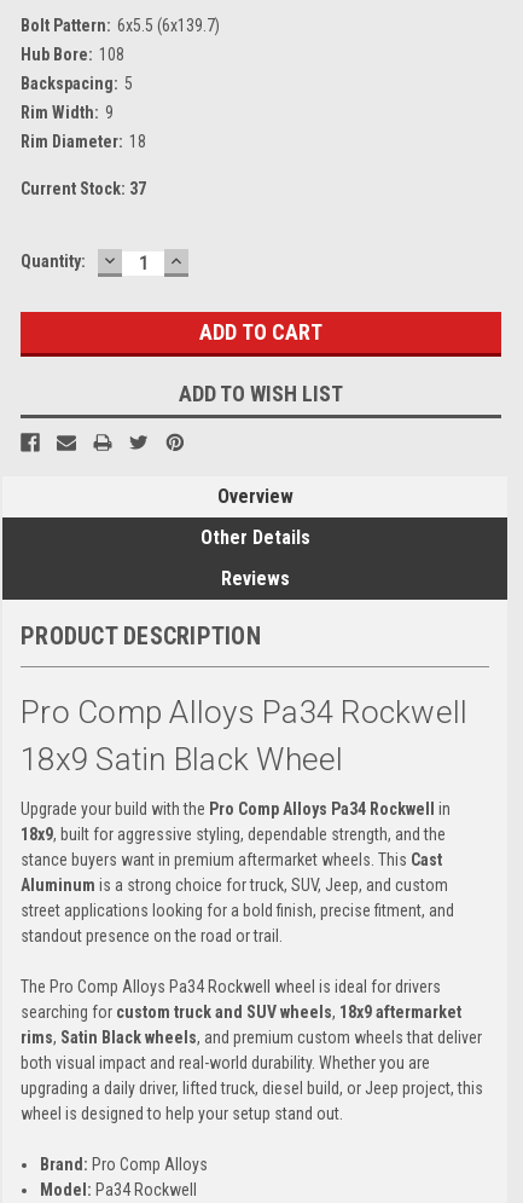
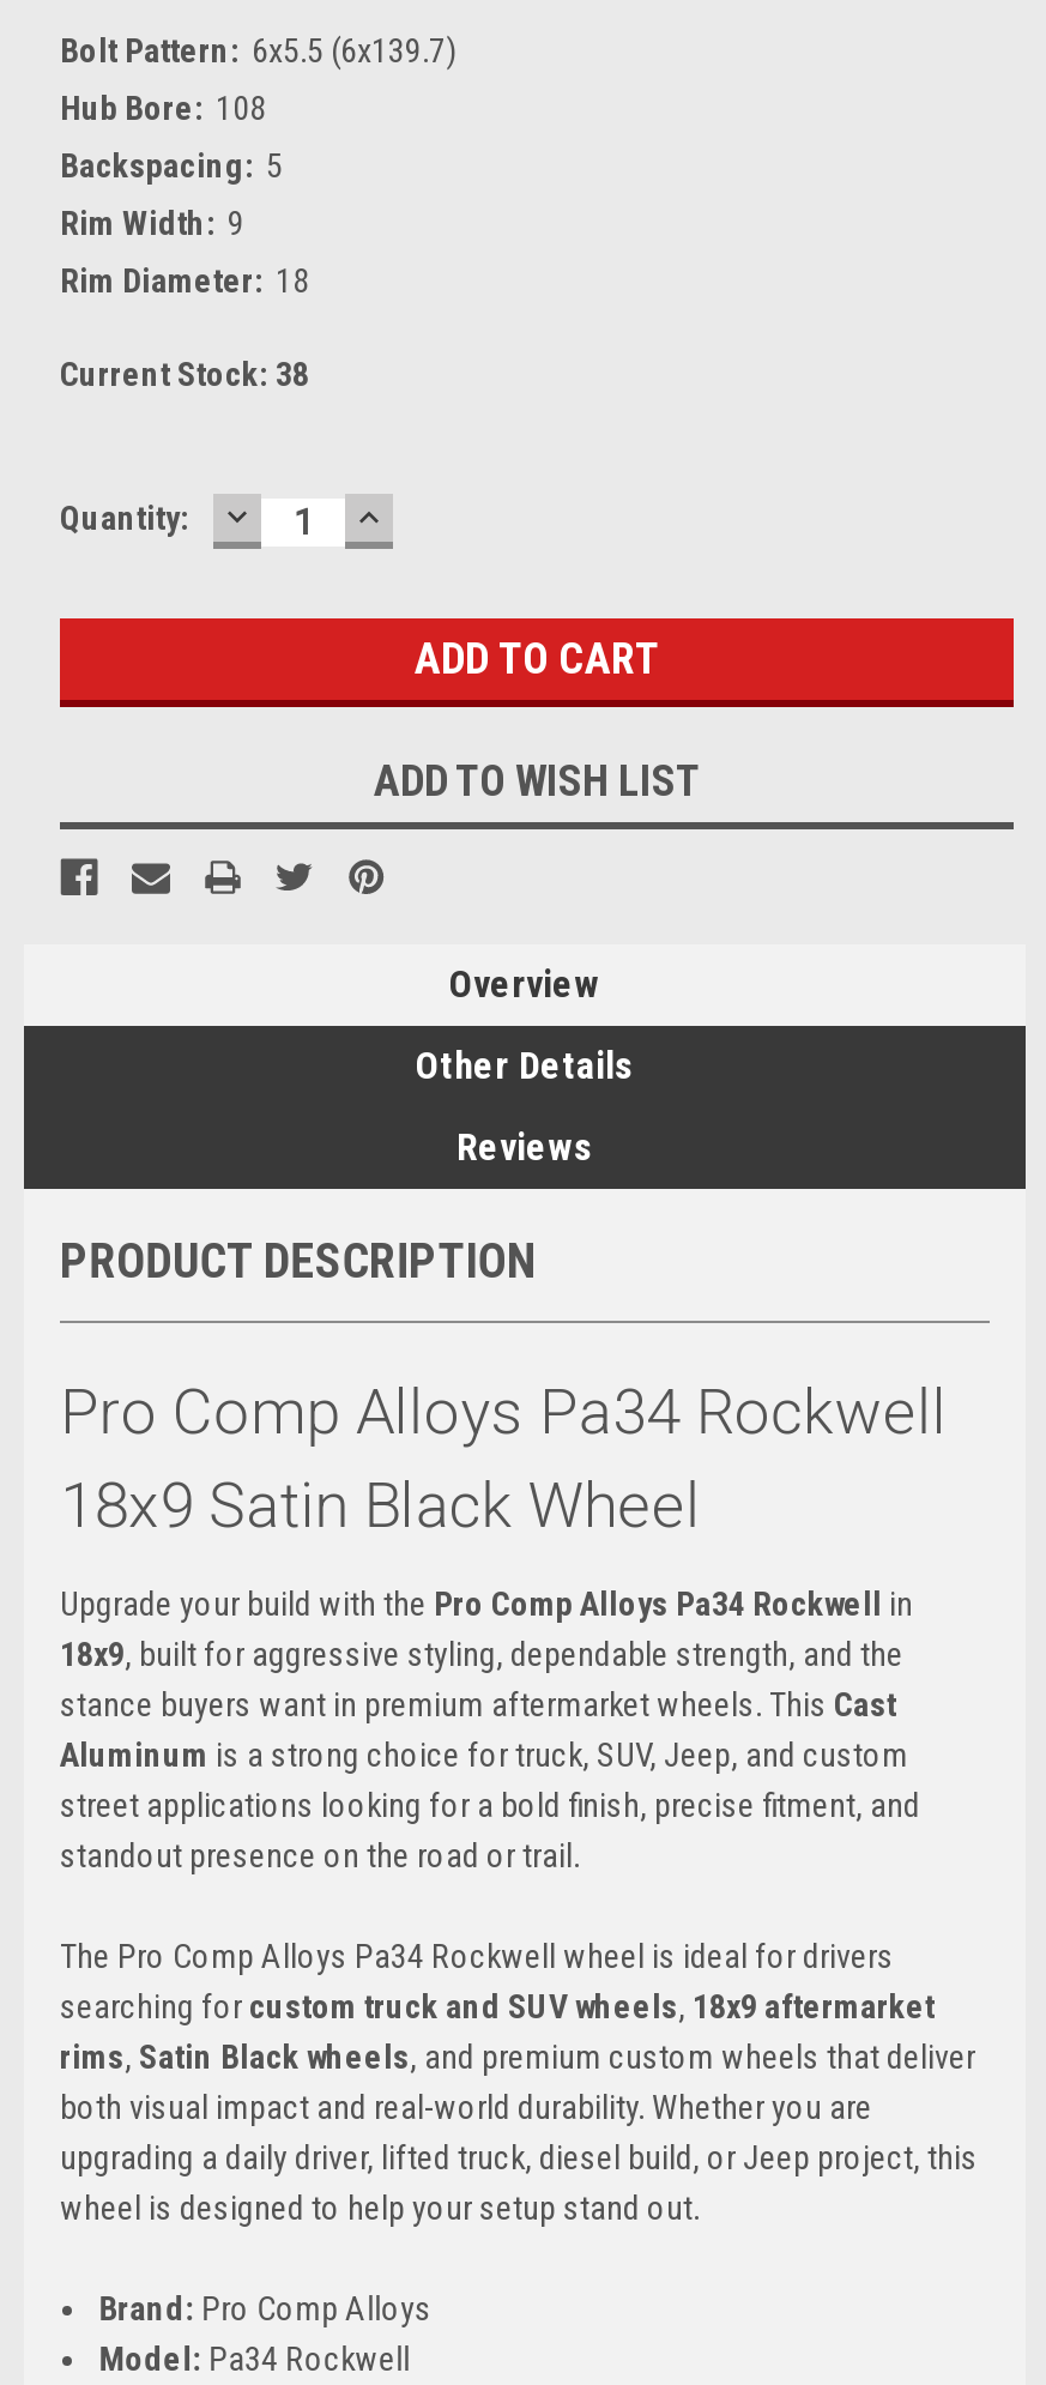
[21,179,146,199] Current Stock: 37 -> [60,355,309,394] Current Stock: 38

